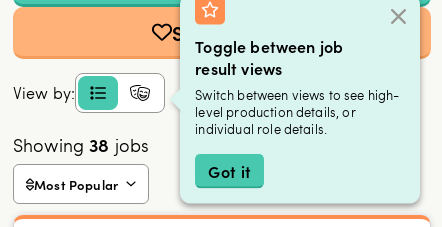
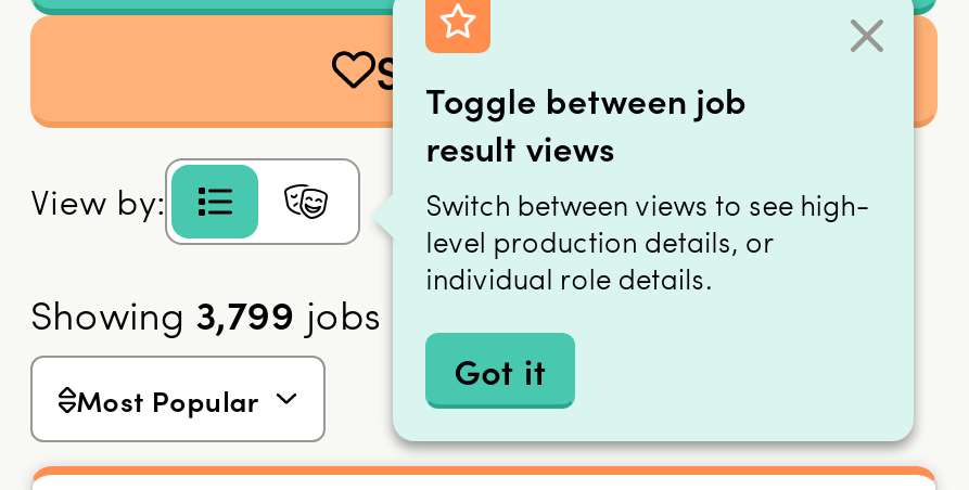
[13,132,149,157] Showing 38 jobs -> [30,286,382,340] Showing 3,799 jobs

